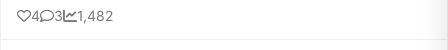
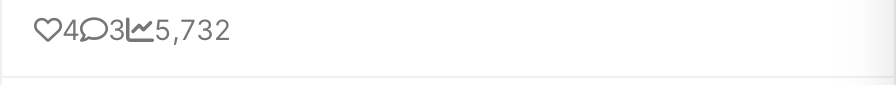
[31,7,113,24] 4 3 1,482 -> [62,12,230,46] 4 3 5,732

